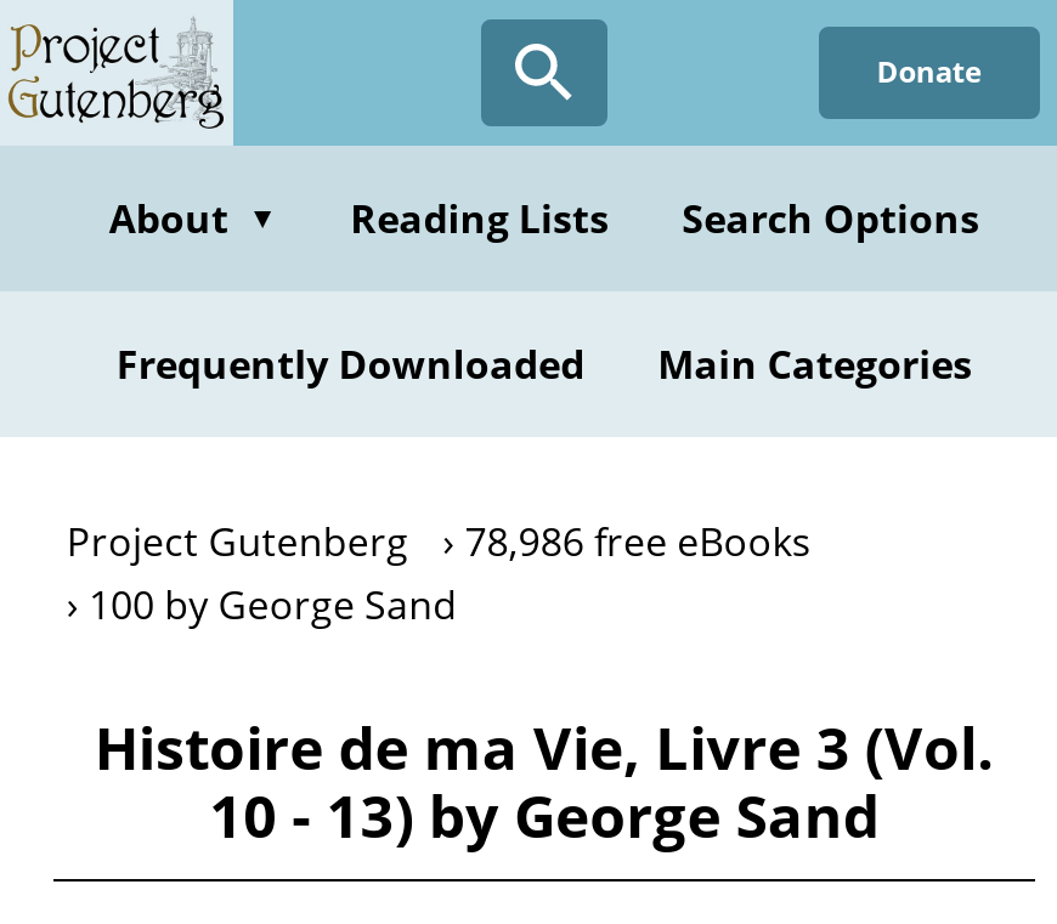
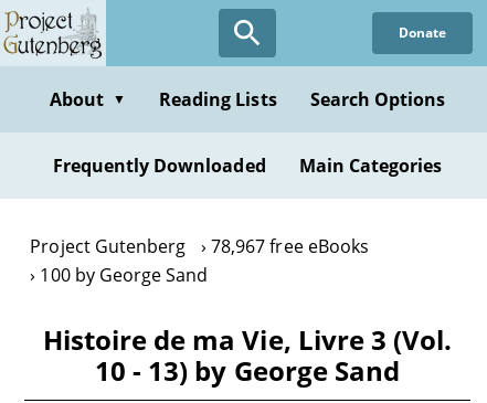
[67,515,811,568] Project Gutenberg 78,986 free eBooks -> [30,234,369,258] Project Gutenberg 78,967 free eBooks

